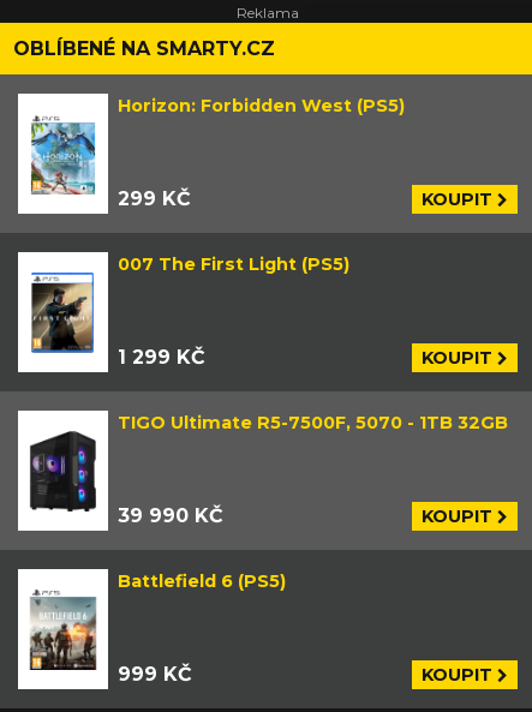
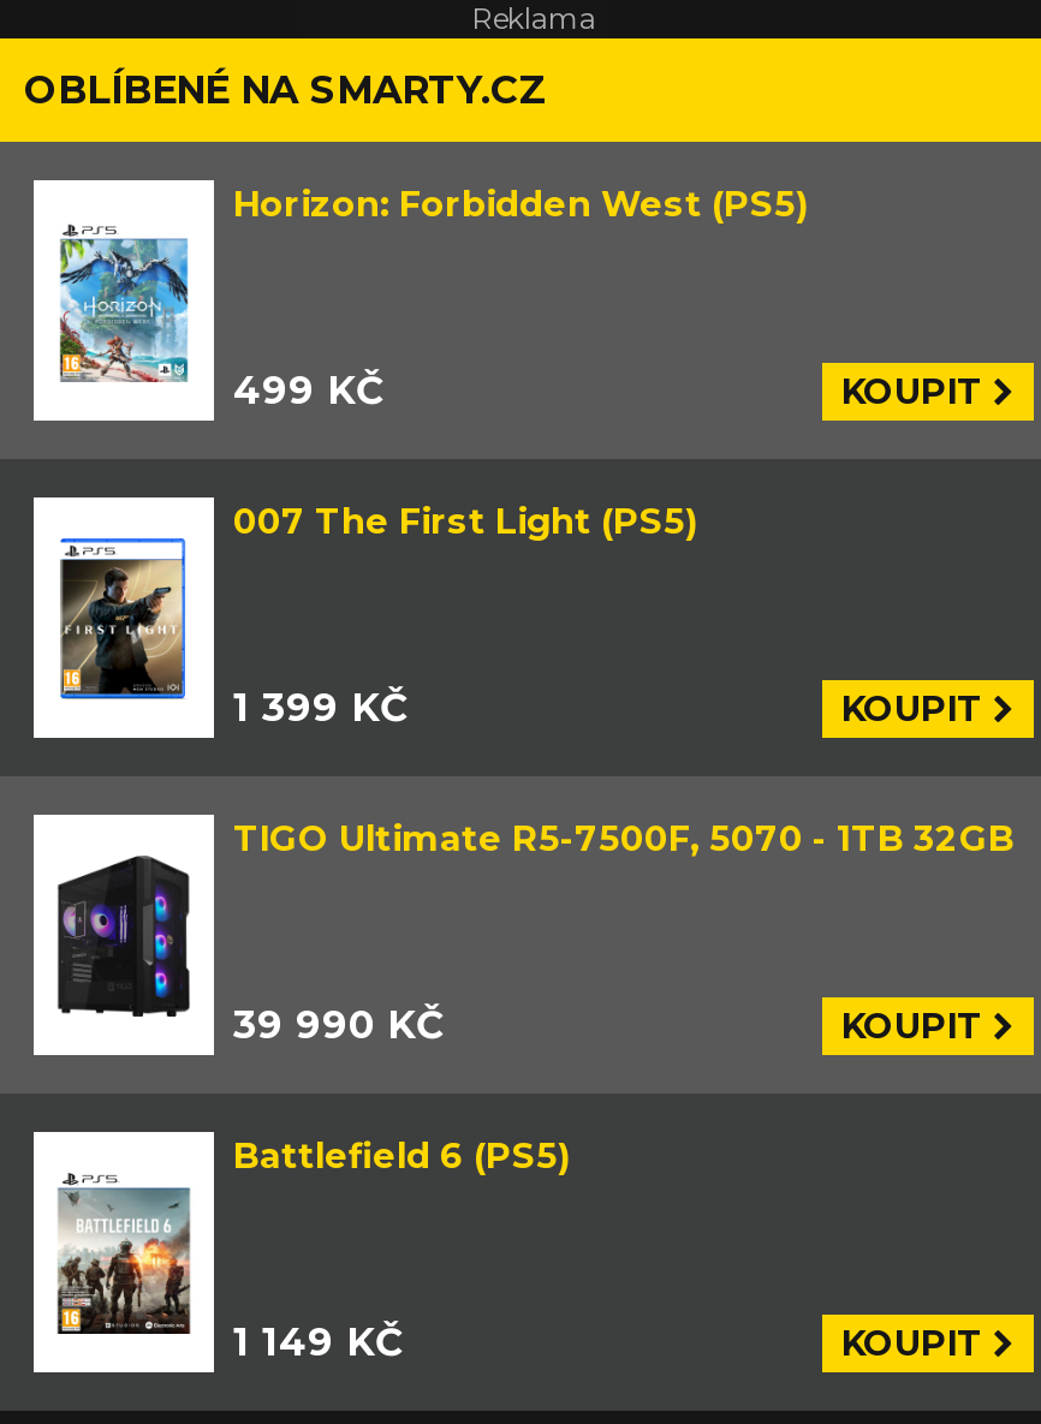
[118,187,191,210] 299 KČ -> [233,368,385,413] 499 KČ
[118,346,205,369] 1 299 KČ -> [233,685,409,731] 1 399 KČ
[118,663,192,686] 999 KČ -> [233,1319,404,1365] 1 149 KČ

